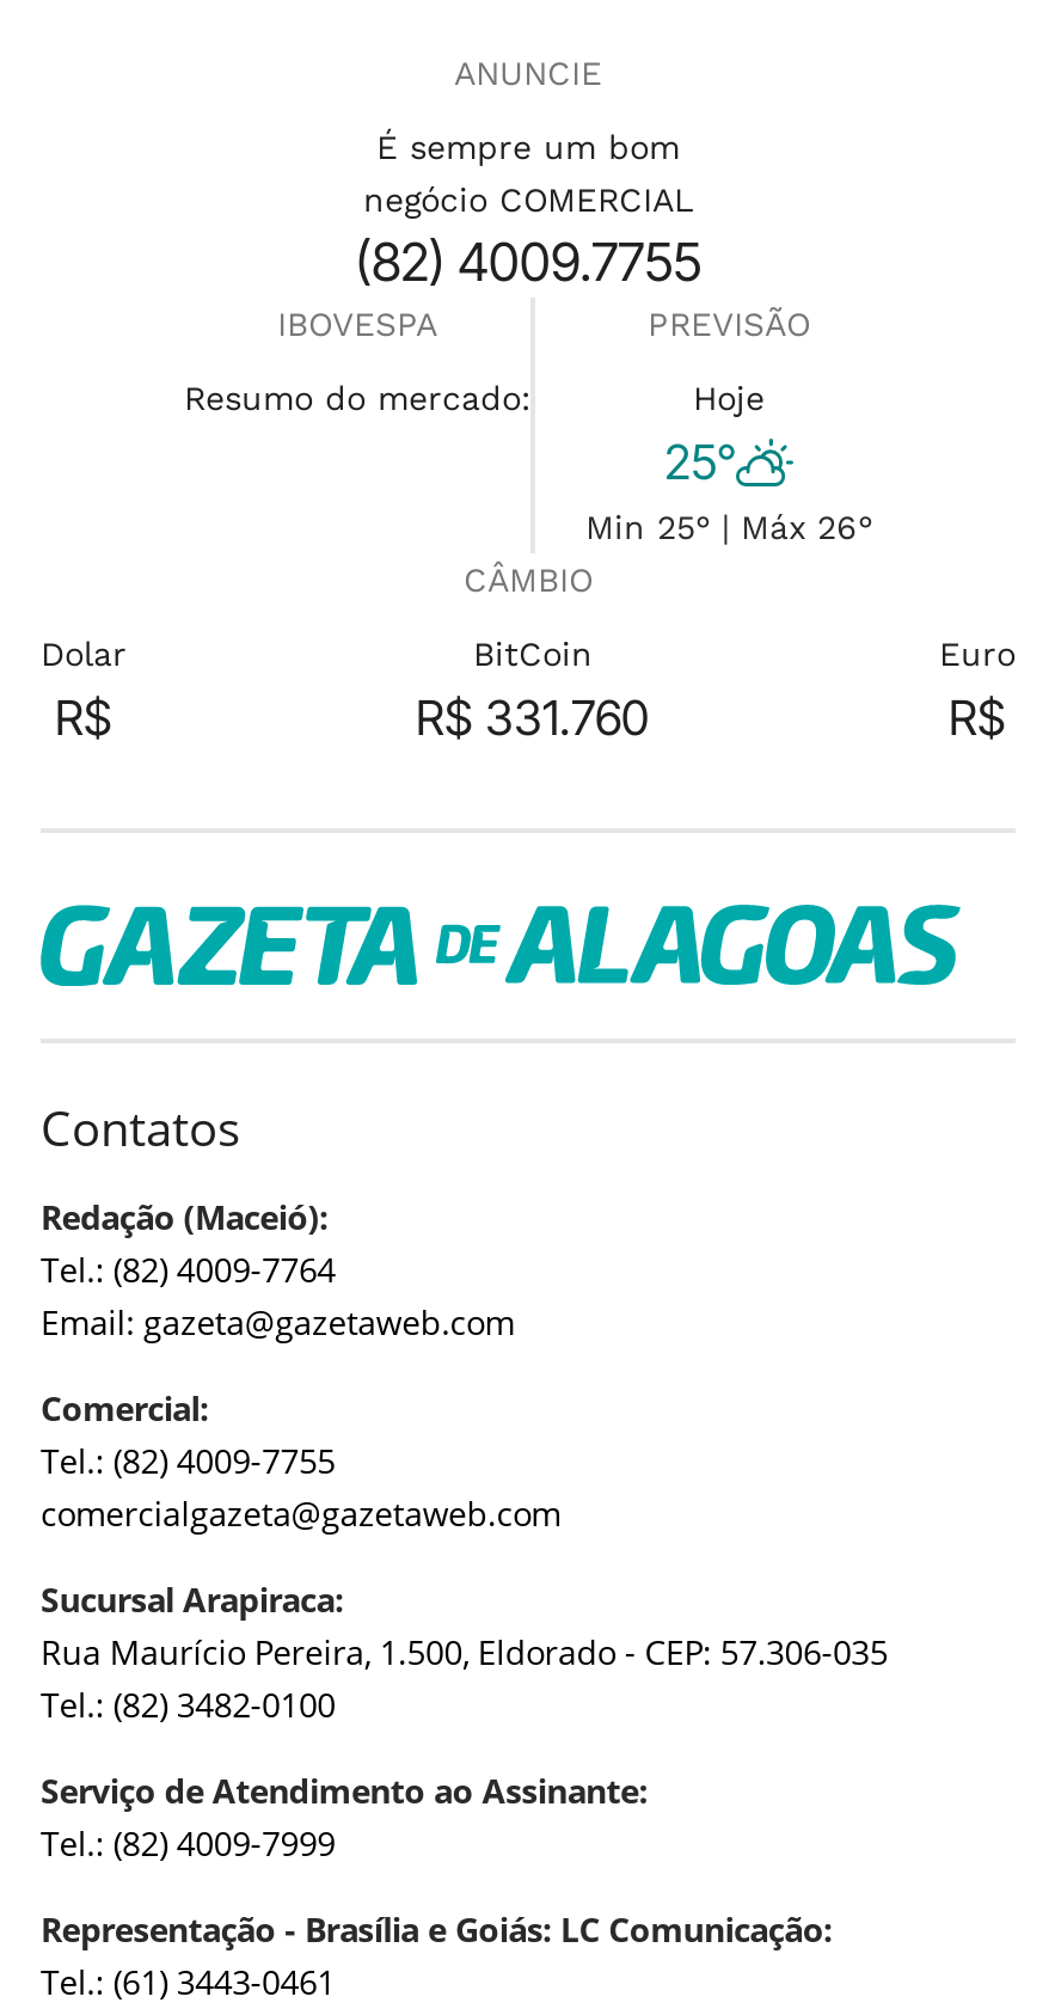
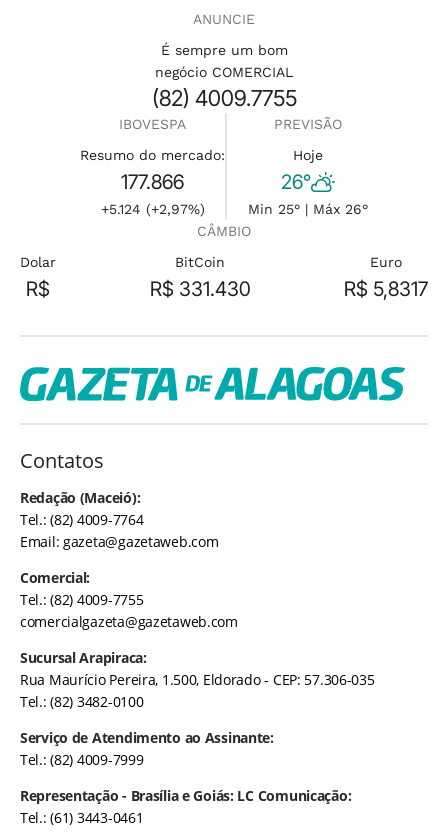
none -> [100,170,204,217] 177.866 | +5.124 (+2,97%)
[664,434,736,491] 25° -> [281,170,311,194] 26°
[416,690,650,747] R$ 331.760 -> [149,277,250,301] R$ 331.430
[949,690,1006,747] R$ -> [344,277,428,301] R$ 5,8317

